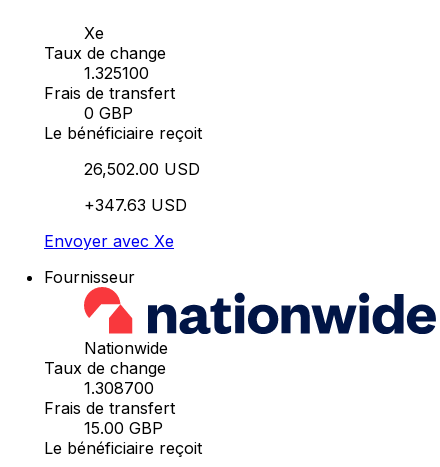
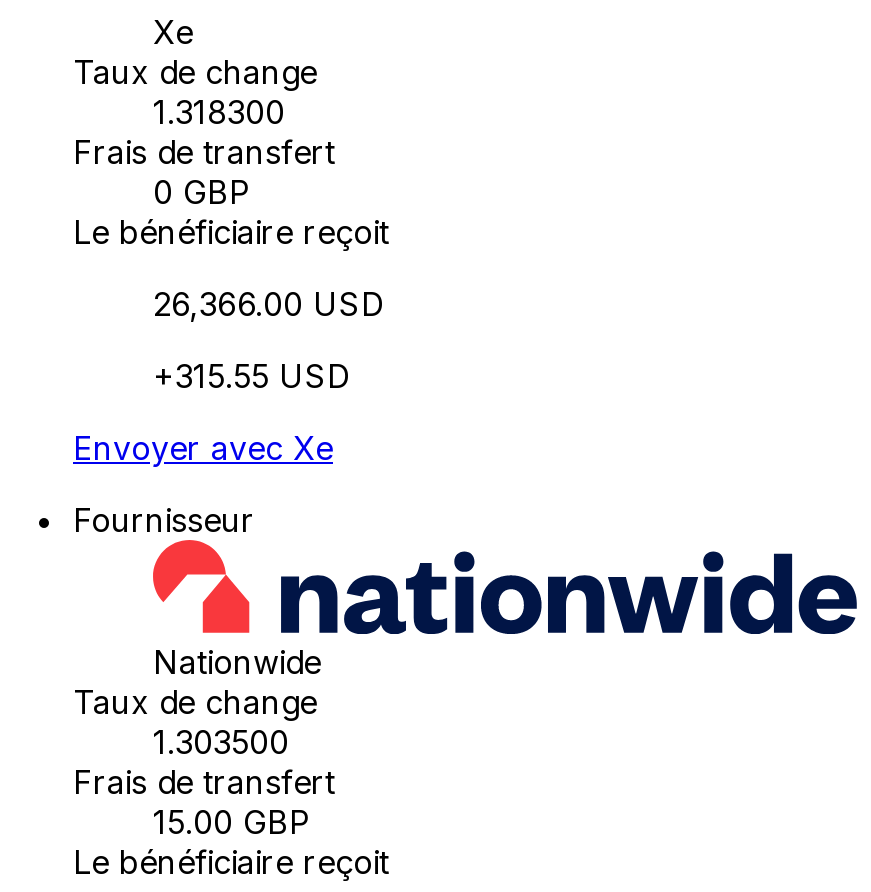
[84,63,149,83] 1.325100 -> [153,92,285,132] 1.318300
[84,159,200,179] 26,502.00 USD -> [153,284,385,324] 26,366.00 USD
[84,195,187,215] +347.63 USD -> [153,356,351,396] +315.55 USD
[84,378,154,398] 1.308700 -> [153,722,289,762] 1.303500

